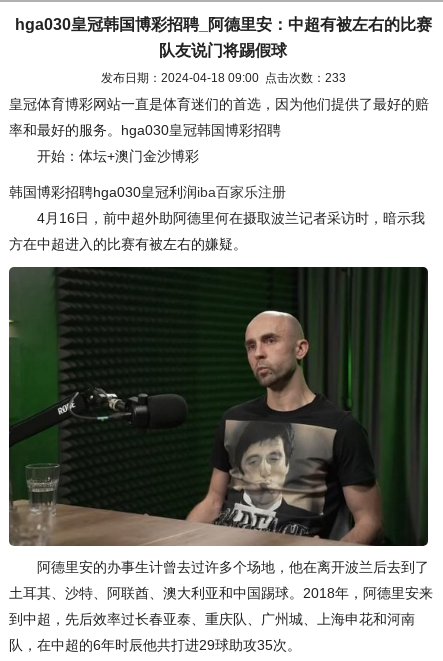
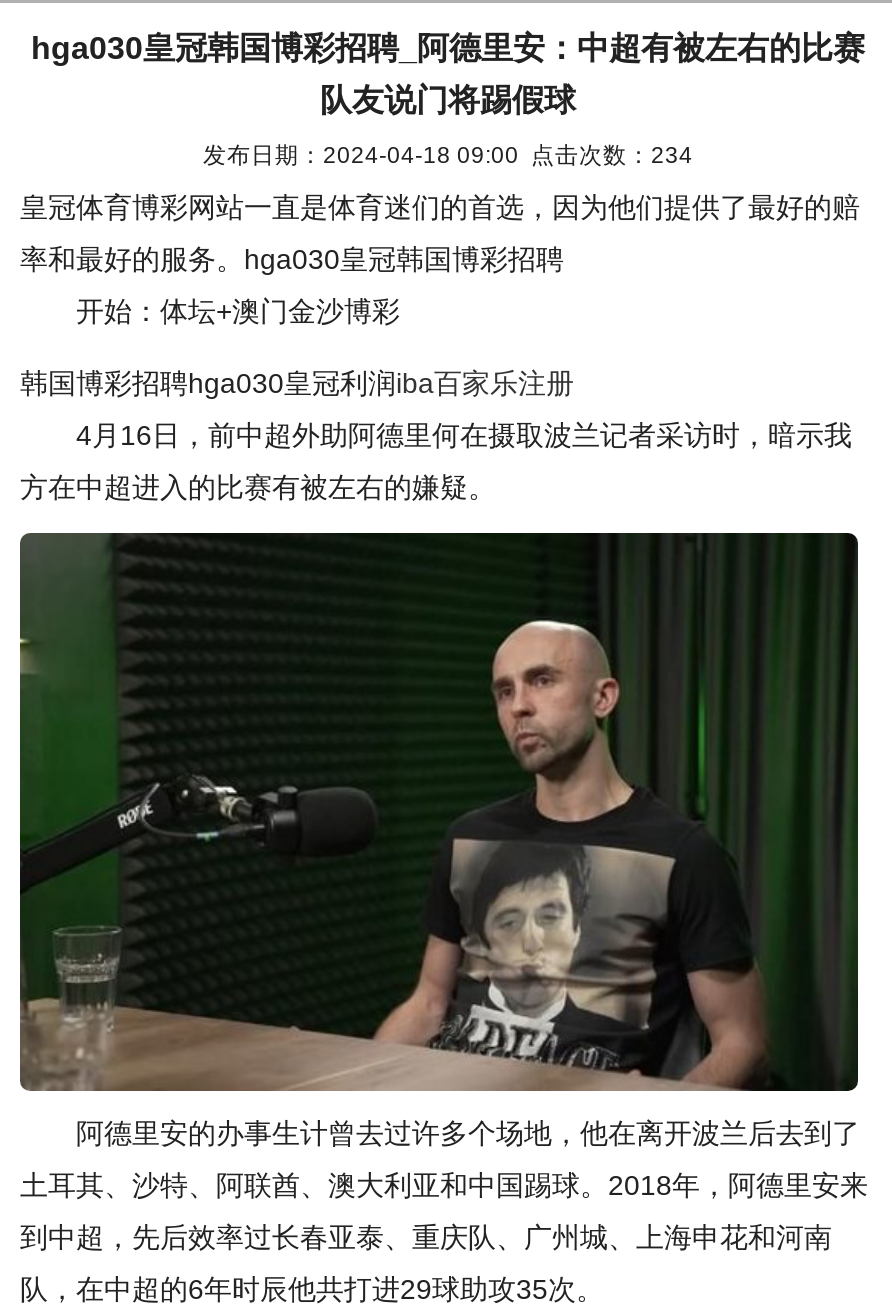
[100,71,345,84] 发布日期：2024-04-18 09:00 点击次数：233 -> [203,141,693,167] 发布日期：2024-04-18 09:00 点击次数：234

